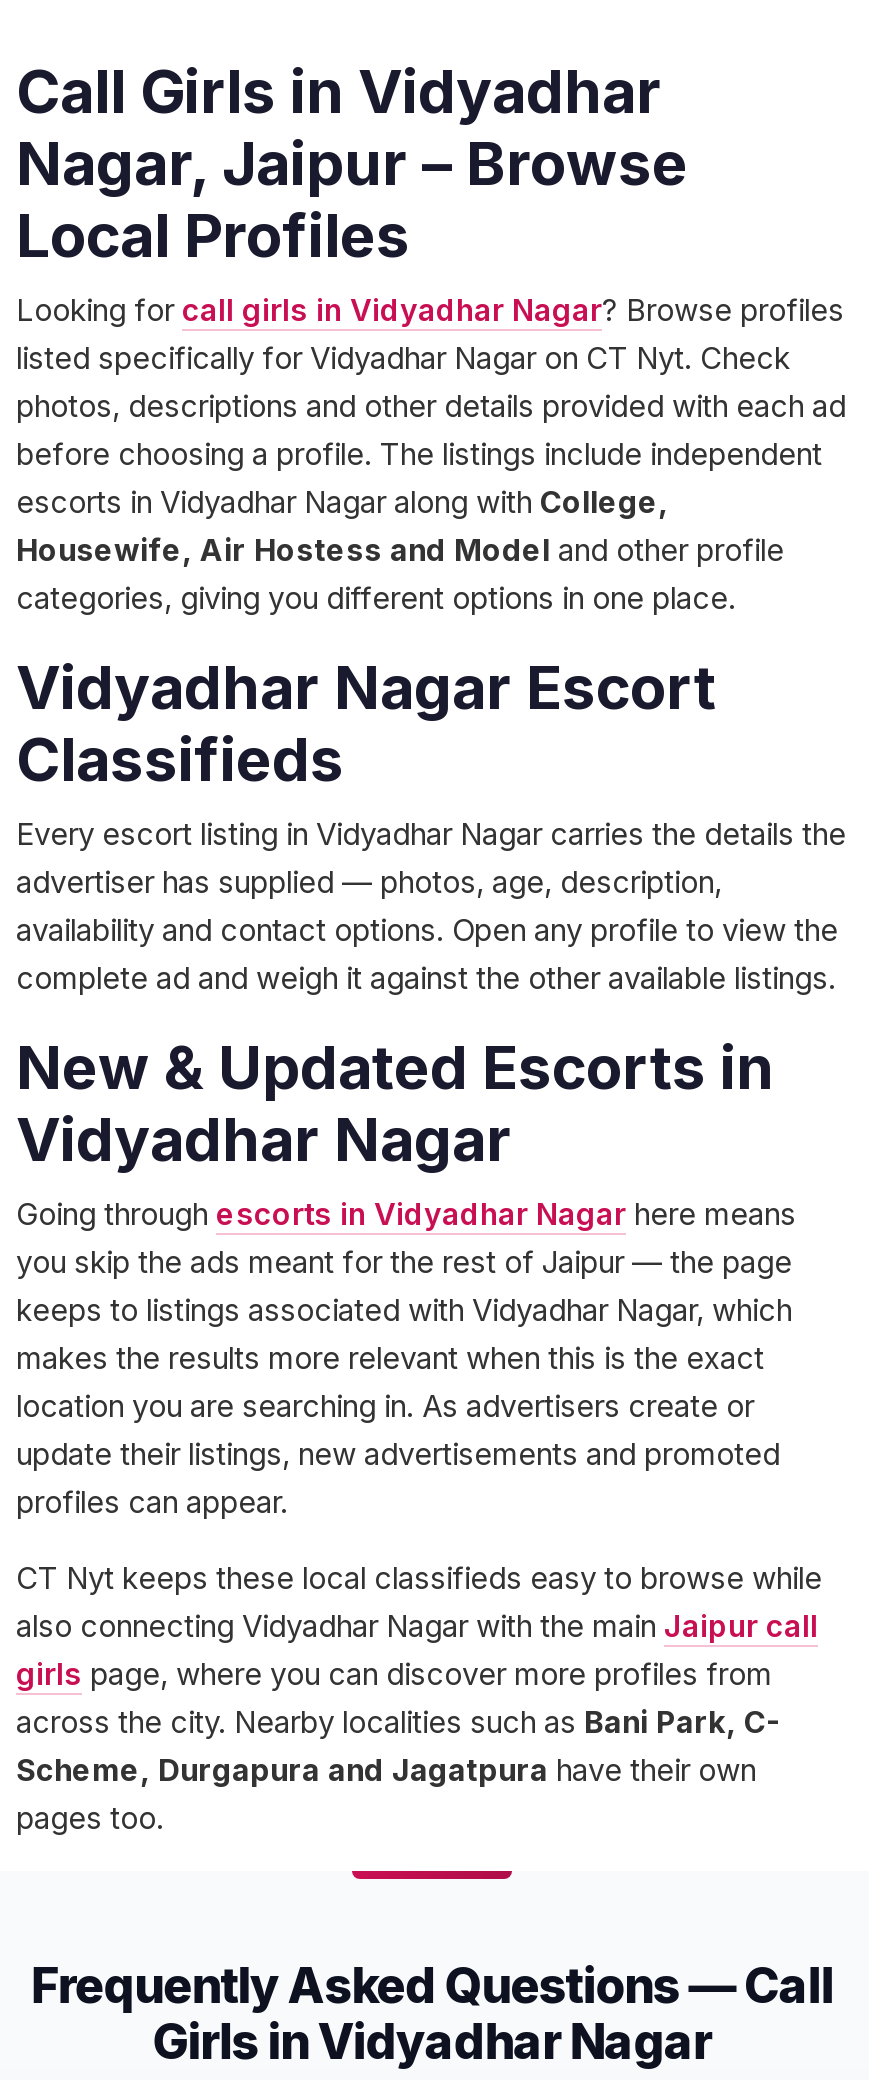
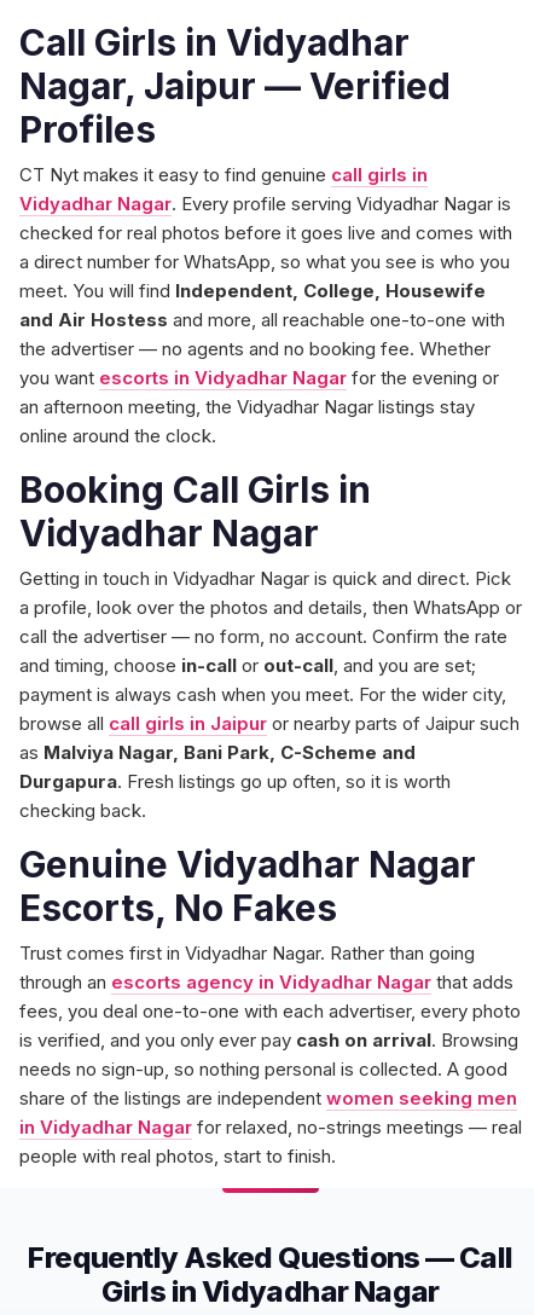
[16,127,846,1103] Nagar, Jaipur – Browse | Local Profiles | Looking for call girls in Vidyadhar Nagar? Browse profiles | listed specifically for Vidyadhar Nagar on CT Nyt. Check | photos, descriptions and other details provided with each ad | before choosing a profile. The listings include independent | escorts in Vidyadhar Nagar along with College, | Housewife, Air Hostess and Model and other profile | categories, giving you different options in one place. | Vidyadhar Nagar Escort | Classifieds | Every escort listing in Vidyadhar Nagar carries the details the | advertiser has supplied — photos, age, description, | availability and contact options. Open any profile to view the | complete ad and weigh it against the other available listings. | New & Updated Escorts in -> [19,64,512,511] Nagar, Jaipur — Verified | Profiles | CT Nyt makes it easy to find genuine call girls in | Vidyadhar Nagar. Every profile serving Vidyadhar Nagar is | checked for real photos before it goes live and comes with | a direct number for WhatsApp, so what you see is who you | meet. You will find Independent, College, Housewife | and Air Hostess and more, all reachable one-to-one with | the advertiser — no agents and no booking fee. Whether | you want escorts in Vidyadhar Nagar for the evening or | an afternoon meeting, the Vidyadhar Nagar listings stay | online around the clock. | Booking Call Girls in
moved [16,1103,512,1175] -> [19,511,319,555]: Vidyadhar Nagar
[16,1195,796,1521] Going through escorts in Vidyadhar Nagar here means | you skip the ads meant for the rest of Jaipur — the page | keeps to listings associated with Vidyadhar Nagar, which | makes the results more relevant when this is the exact | location you are searching in. As advertisers create or | update their listings, new advertisements and promoted | profiles can appear. -> [19,567,522,822] Getting in touch in Vidyadhar Nagar is quick and direct. Pick | a profile, look over the photos and details, then WhatsApp or | call the advertiser — no form, no account. Confirm the rate | and timing, choose in-call or out-call, and you are set; | payment is always cash when you meet. For the wider city, | browse all call girls in Jaipur or nearby parts of Jaipur such | as Malviya Nagar, Bani Park, C-Scheme and | Durgapura. Fresh listings go up often, so it is worth | checking back.
[16,1559,822,1837] CT Nyt keeps these local classifieds easy to browse while | also connecting Vidyadhar Nagar with the main Jaipur call | girls page, where you can discover more profiles from | across the city. Nearby localities such as Bani Park, C- | Scheme, Durgapura and Jagatpura have their own | pages too. -> [19,842,522,1168] Genuine Vidyadhar Nagar | Escorts, No Fakes | Trust comes first in Vidyadhar Nagar. Rather than going | through an escorts agency in Vidyadhar Nagar that adds | fees, you deal one-to-one with each advertiser, every photo | is verified, and you only ever pay cash on arrival. Browsing | needs no sign-up, so nothing personal is collected. A good | share of the listings are independent women seeking men | in Vidyadhar Nagar for relaxed, no-strings meetings — real | people with real photos, start to finish.

